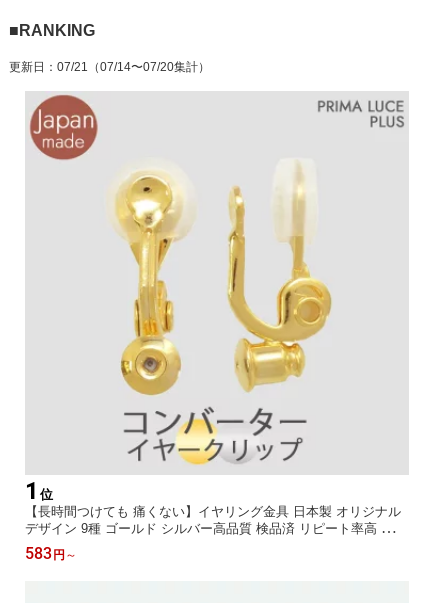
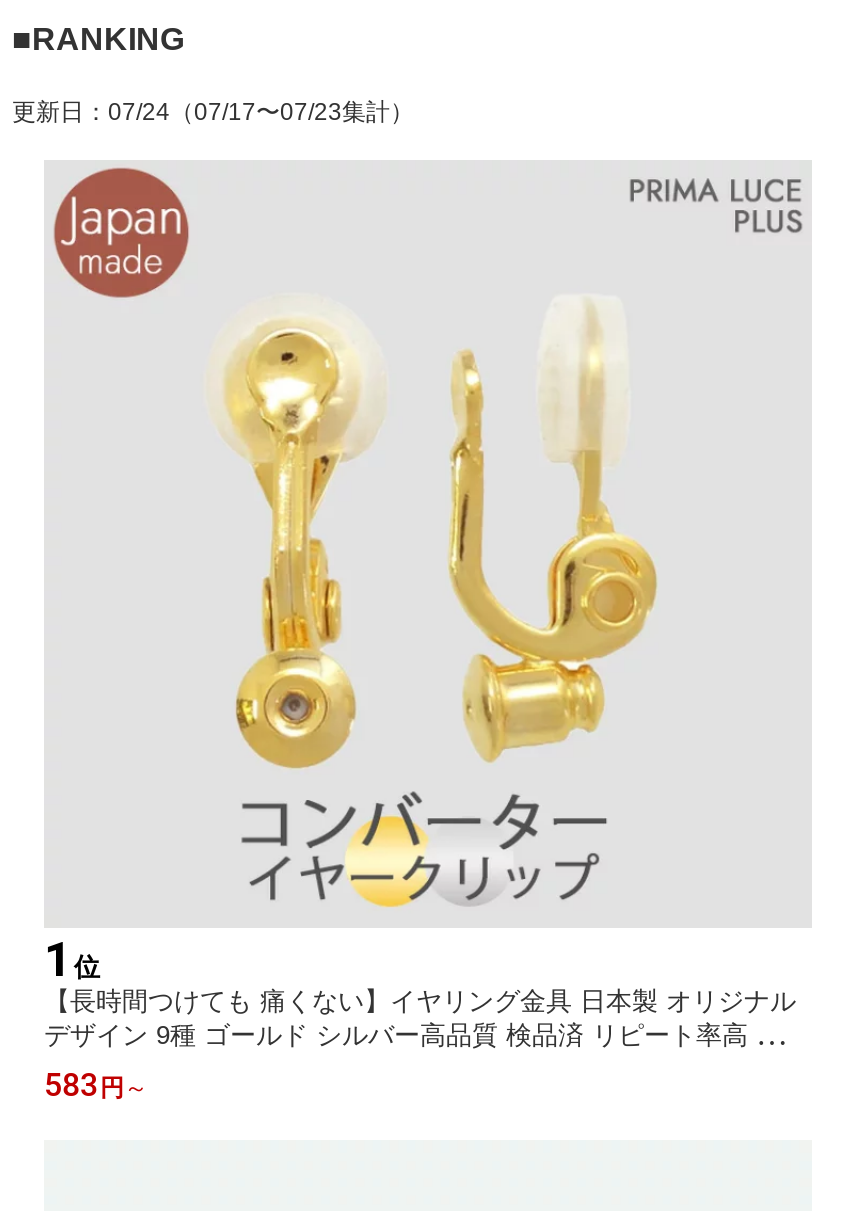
[9,60,210,74] 更新日：07/21（07/14〜07/20集計） -> [12,99,414,127] 更新日：07/24（07/17〜07/23集計）

